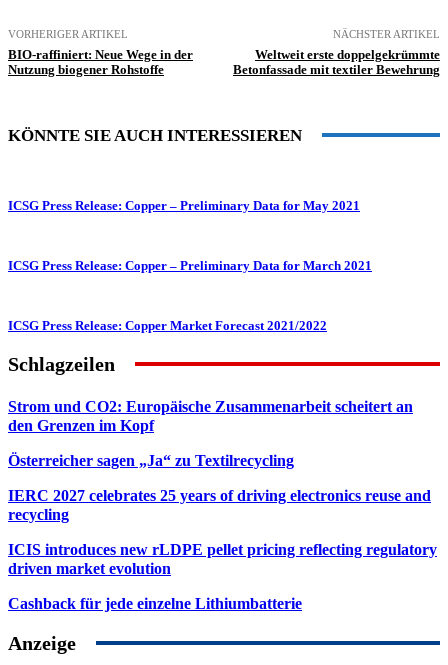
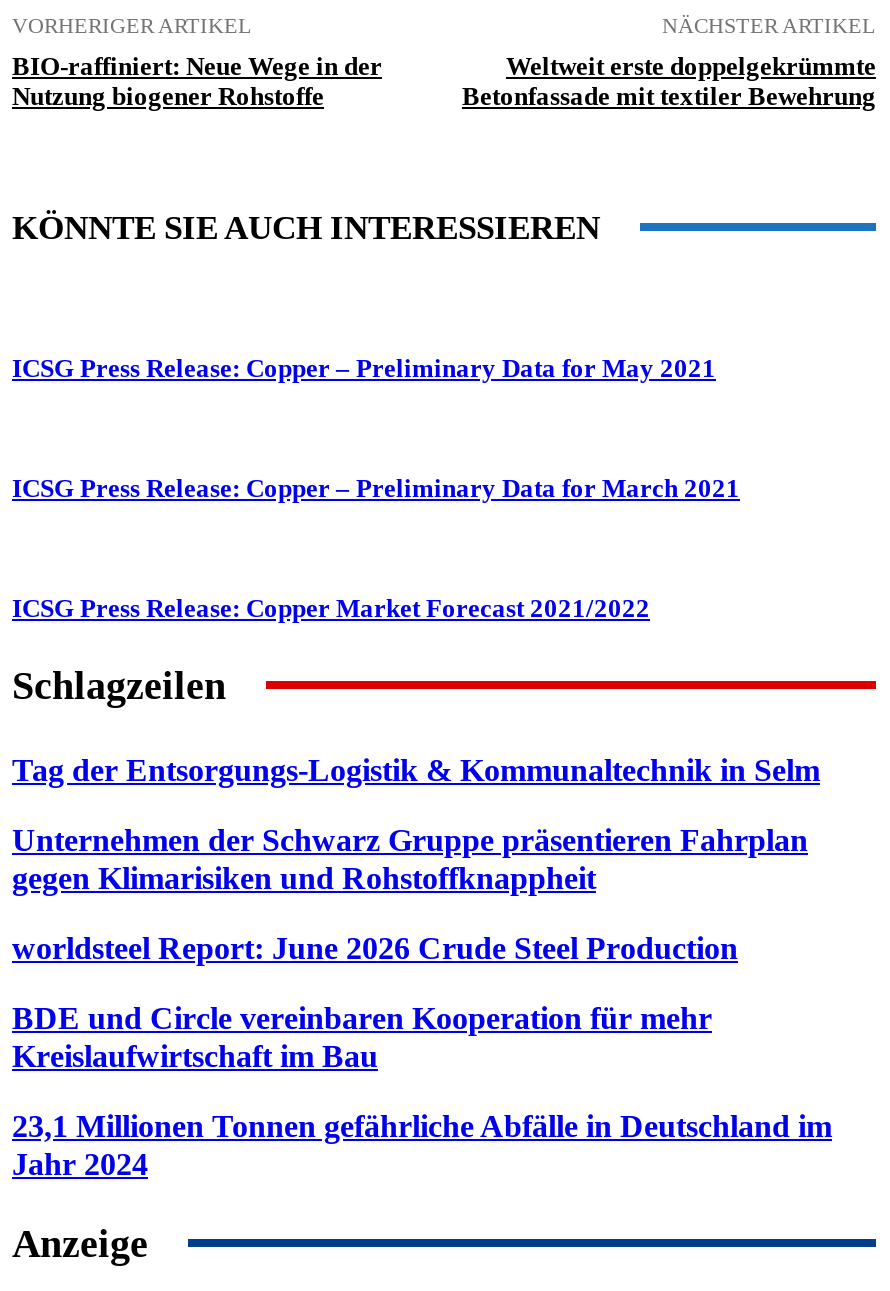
[8,397,413,433] Strom und CO2: Europäische Zusammenarbeit scheitert an | den Grenzen im Kopf -> [12,752,820,786] Tag der Entsorgungs-Logistik & Kommunaltechnik in Selm
[8,451,294,468] Österreicher sagen „Ja“ zu Textilrecycling -> [12,822,808,894] Unternehmen der Schwarz Gruppe präsentieren Fahrplan | gegen Klimarisiken und Rohstoffknappheit
[8,486,431,522] IERC 2027 celebrates 25 years of driving electronics reuse and | recycling -> [12,930,738,964] worldsteel Report: June 2026 Crude Steel Production
[8,540,437,576] ICIS introduces new rLDPE pellet pricing reflecting regulatory | driven market evolution -> [12,1000,712,1072] BDE und Circle vereinbaren Kooperation für mehr | Kreislaufwirtschaft im Bau
[8,594,302,611] Cashback für jede einzelne Lithiumbatterie -> [12,1108,832,1180] 23,1 Millionen Tonnen gefährliche Abfälle in Deutschland im | Jahr 2024

